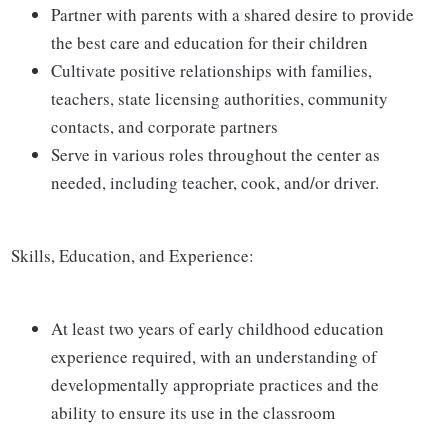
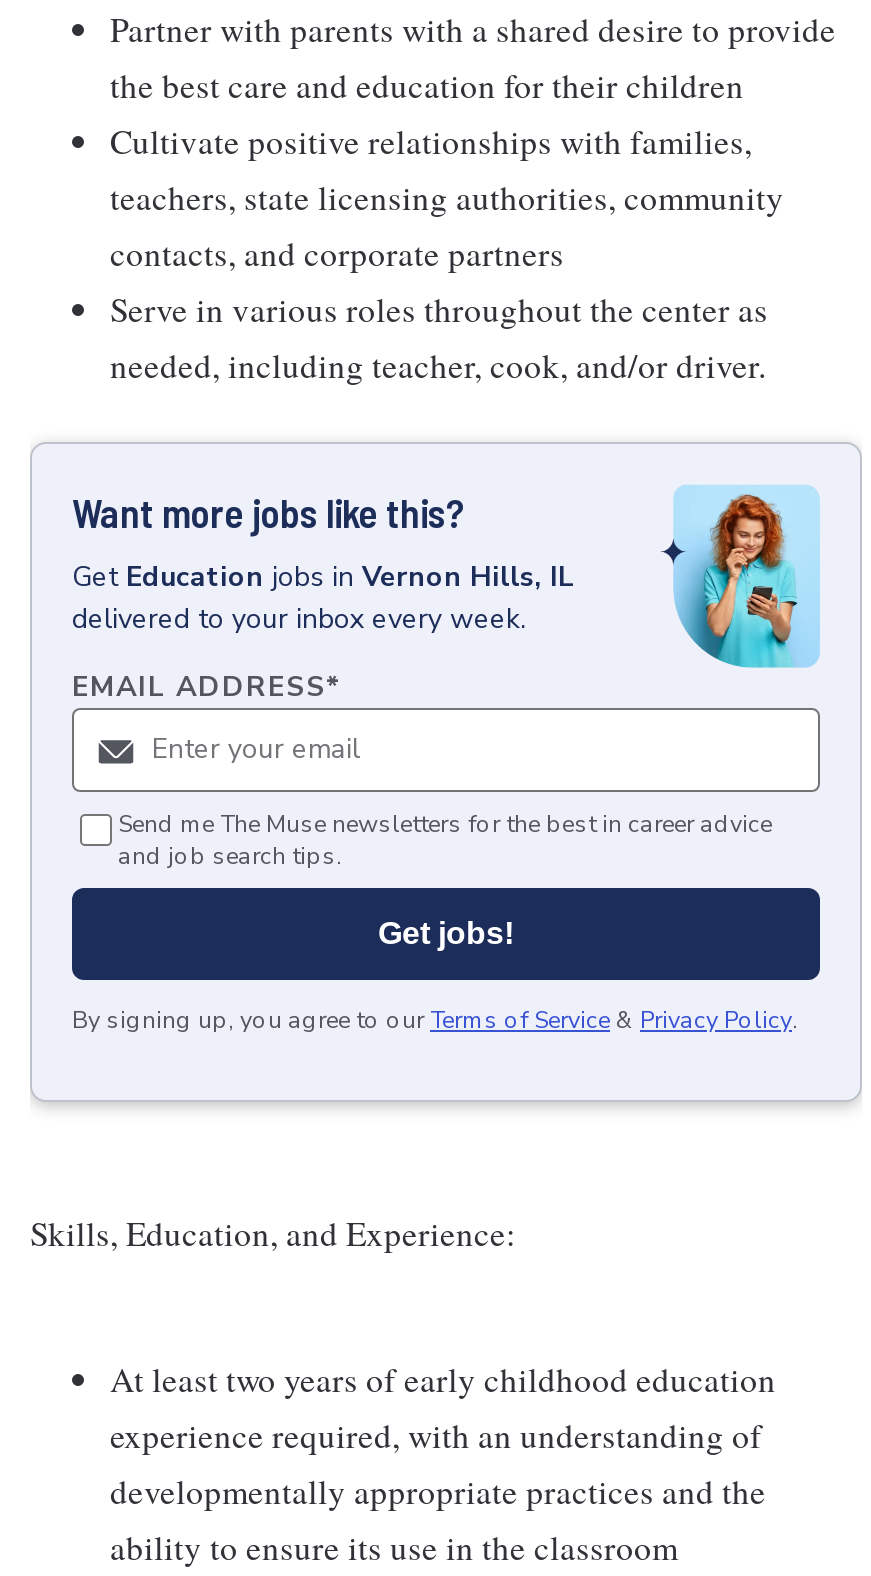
none -> [30,442,862,1108] [image] | Want more jobs like this? | Get Education jobs in Vernon Hills, IL | delivered to your inbox every week. | EMAIL ADDRESS*
none -> [72,808,798,1036] Send me The Muse newsletters for the best in career advice | and job search tips. | Get jobs! | By signing up, you agree to our Terms of Service & Privacy Policy.

